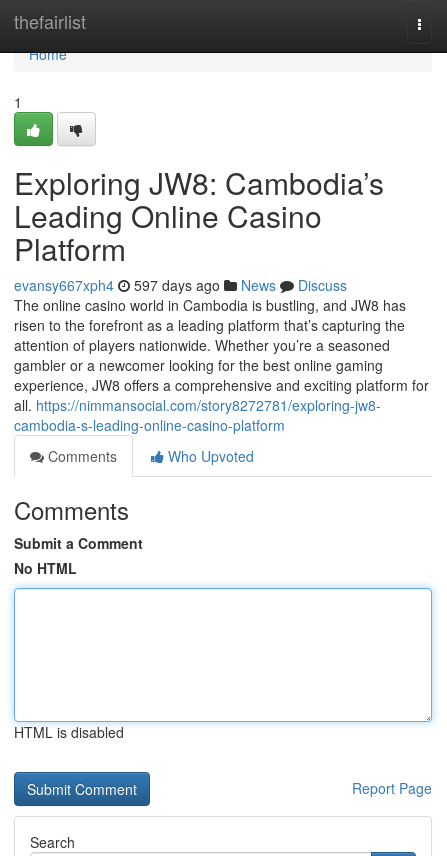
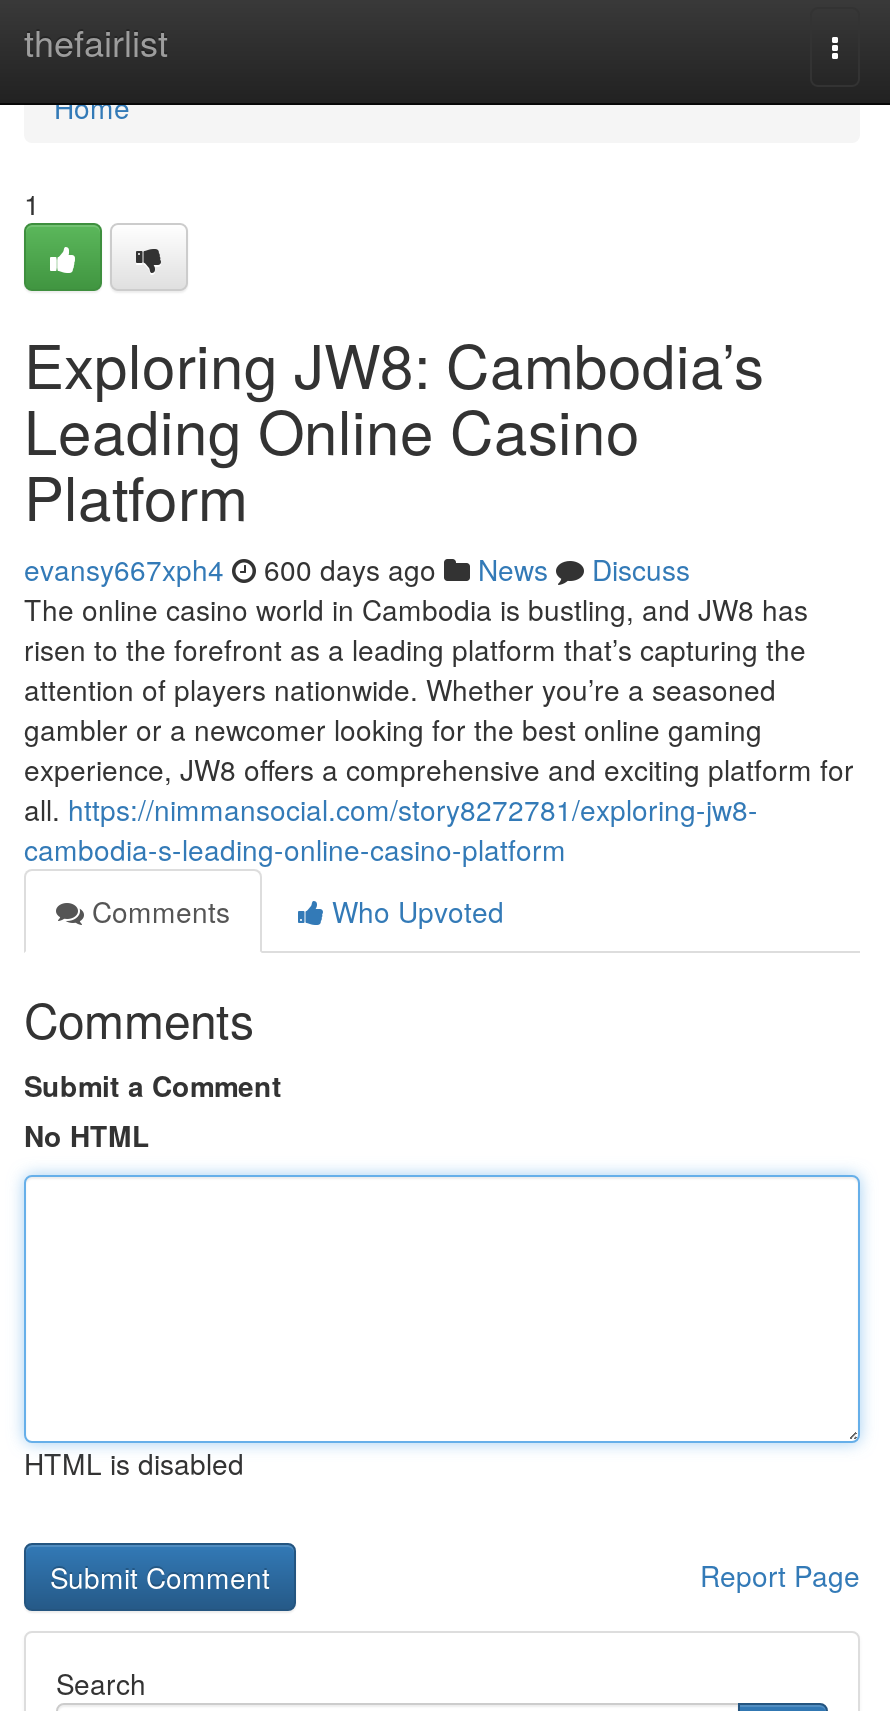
[14,275,347,295] evansy667xph4 597 days ago News Discuss -> [24,549,690,589] evansy667xph4 600 days ago News Discuss

